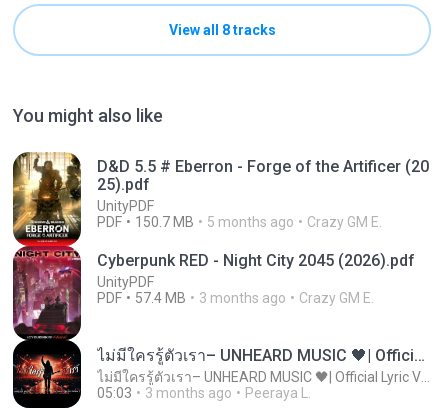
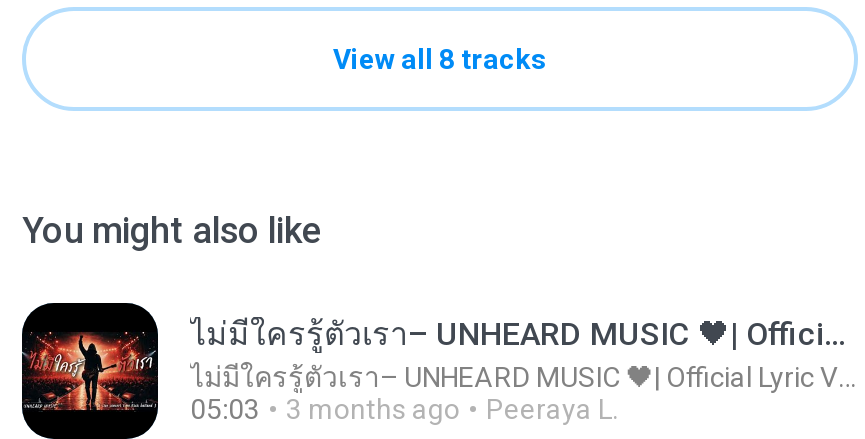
[12,151,429,339] [image] | D&D 5.5 # Eberron - Forge of the Artificer (20 | 25).pdf | UnityPDF | PDF | 150.7 MB | 5 months ago | Crazy GM E. | Cyberpunk RED - Night City 2045 (2026).pdf | UnityPDF | PDF | 57.4 MB | 3 months ago | Crazy GM E. -> none

